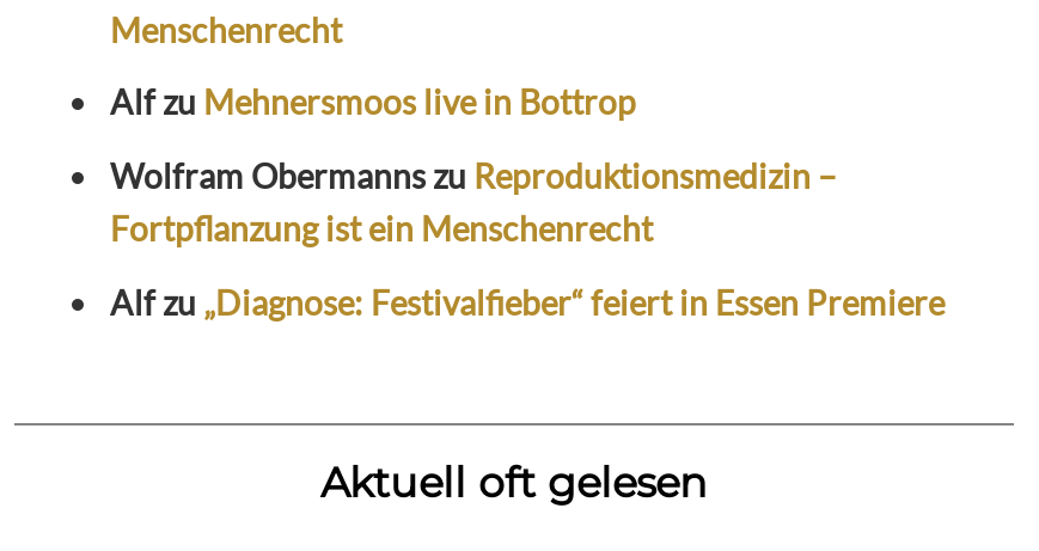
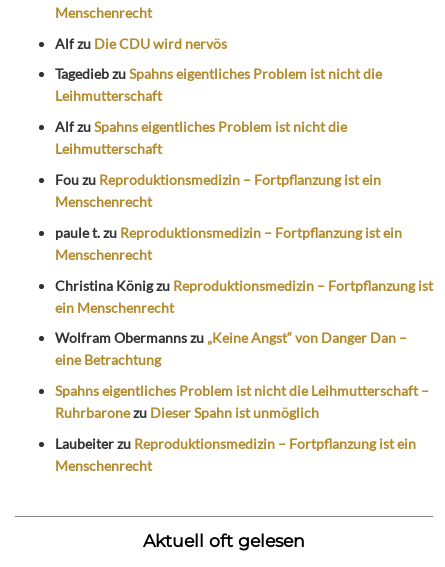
[110,83,945,323] Alf zu Mehnersmoos live in Bottrop | Wolfram Obermanns zu Reproduktionsmedizin – | Fortpflanzung ist ein Menschenrecht | Alf zu „Diagnose: Festivalfieber“ feiert in Essen Premiere -> [55,35,433,474] Alf zu Die CDU wird nervös | Tagedieb zu Spahns eigentliches Problem ist nicht die | Leihmutterschaft | Alf zu Spahns eigentliches Problem ist nicht die | Leihmutterschaft | Fou zu Reproduktionsmedizin – Fortpflanzung ist ein | Menschenrecht | paule t. zu Reproduktionsmedizin – Fortpflanzung ist ein | Menschenrecht | Christina König zu Reproduktionsmedizin – Fortpflanzung ist | ein Menschenrecht | Wolfram Obermanns zu „Keine Angst“ von Danger Dan – | eine Betrachtung | Spahns eigentliches Problem ist nicht die Leihmutterschaft – | Ruhrbarone zu Dieser Spahn ist unmöglich | Laubeiter zu Reproduktionsmedizin – Fortpflanzung ist ein | Menschenrecht

